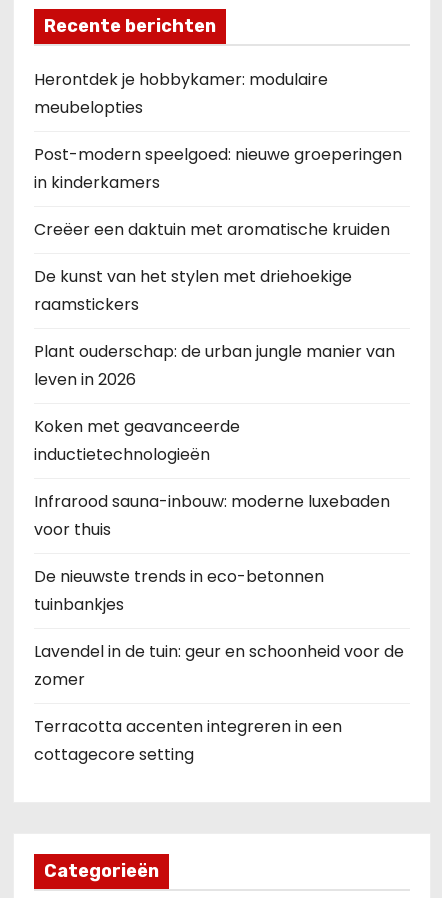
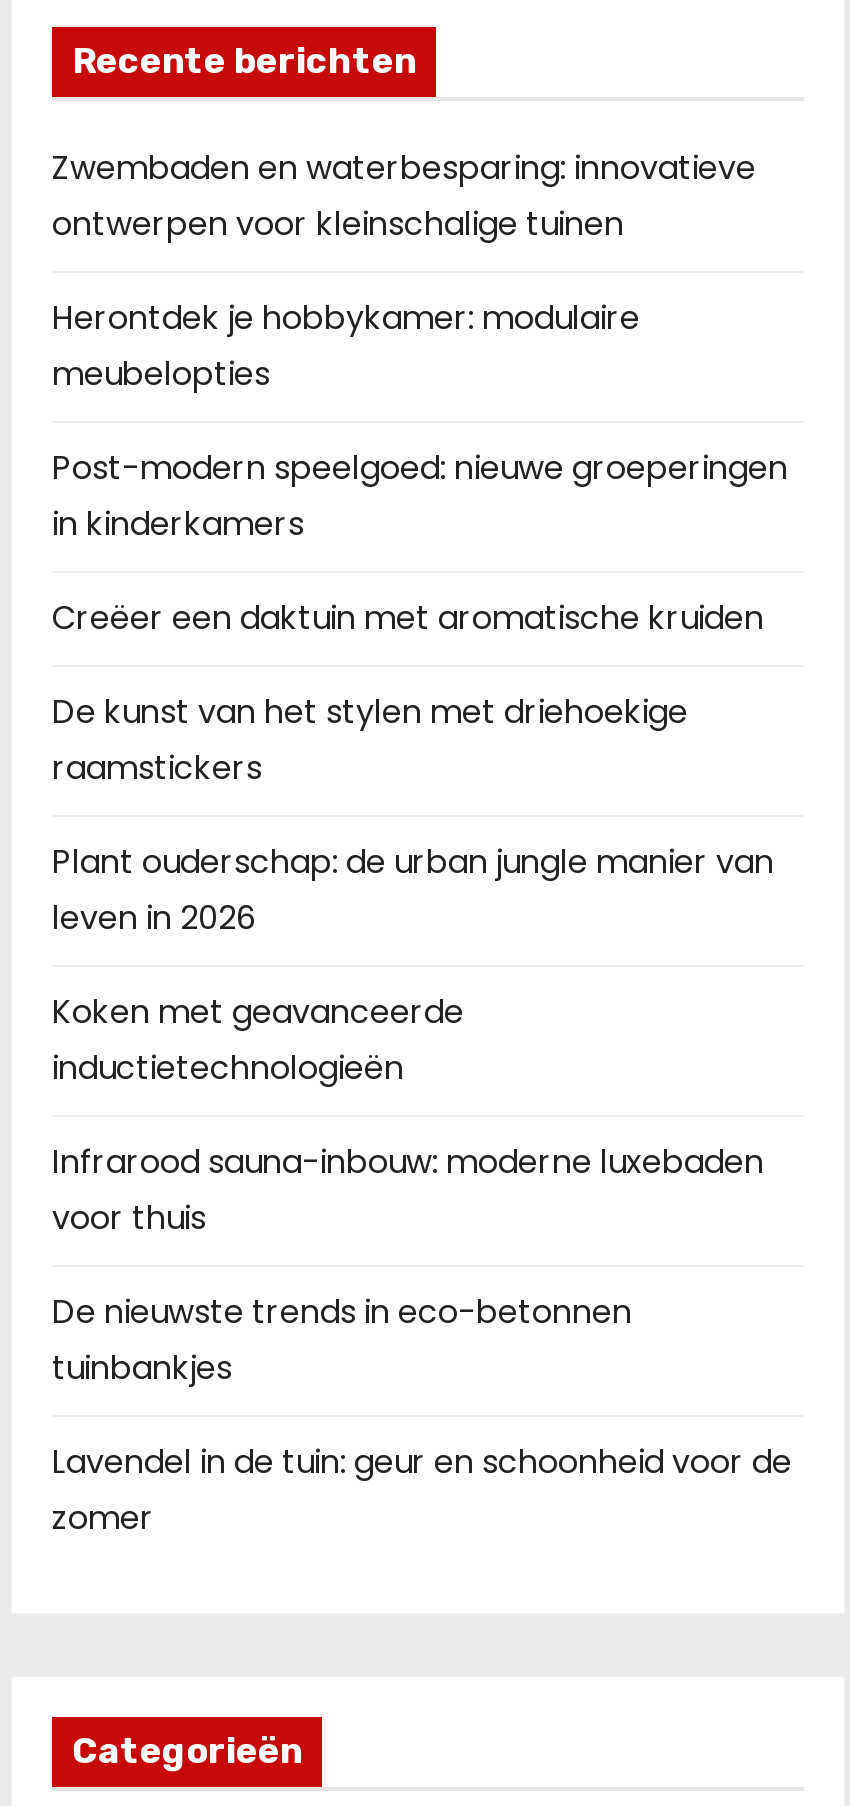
none -> [52,145,756,247] Zwembaden en waterbesparing: innovatieve | ontwerpen voor kleinschalige tuinen
moved [34,68,404,691] -> [52,295,792,1541]: Herontdek je hobbykamer: modulaire | meubelopties | Post-modern speelgoed: nieuwe groeperingen | ... | Lavendel in de tuin: geur en schoonheid voor de | zomer
[34,715,342,766] Terracotta accenten integreren in een | cottagecore setting -> none

